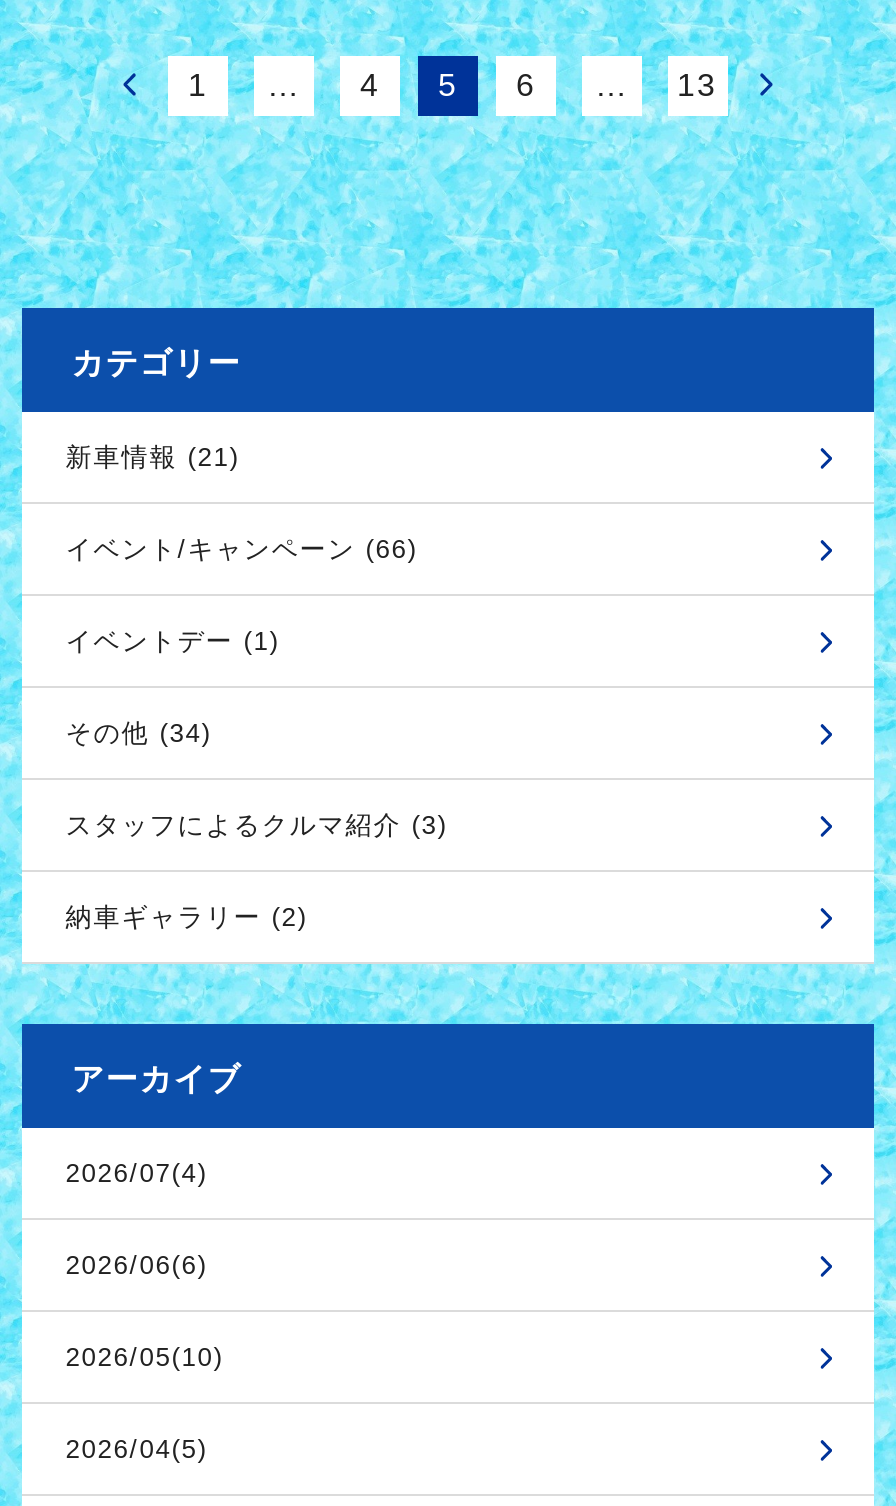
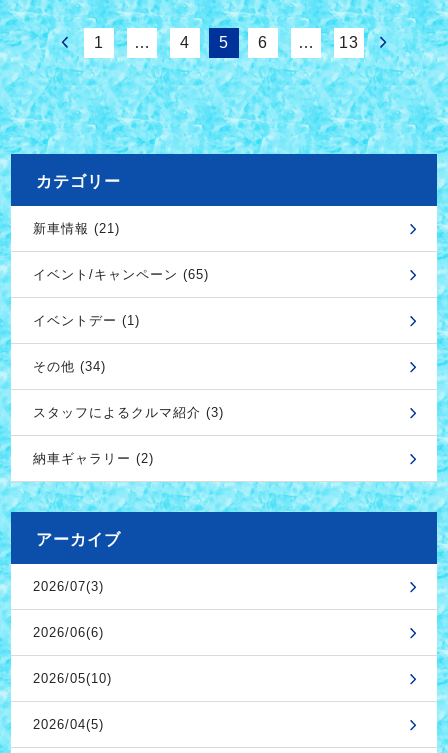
[66,534,418,564] イベント/キャンペーン (66) -> [33,267,209,282] イベント/キャンペーン (65)
[66,1158,208,1188] 2026/07(4) -> [33,579,104,594] 2026/07(3)

